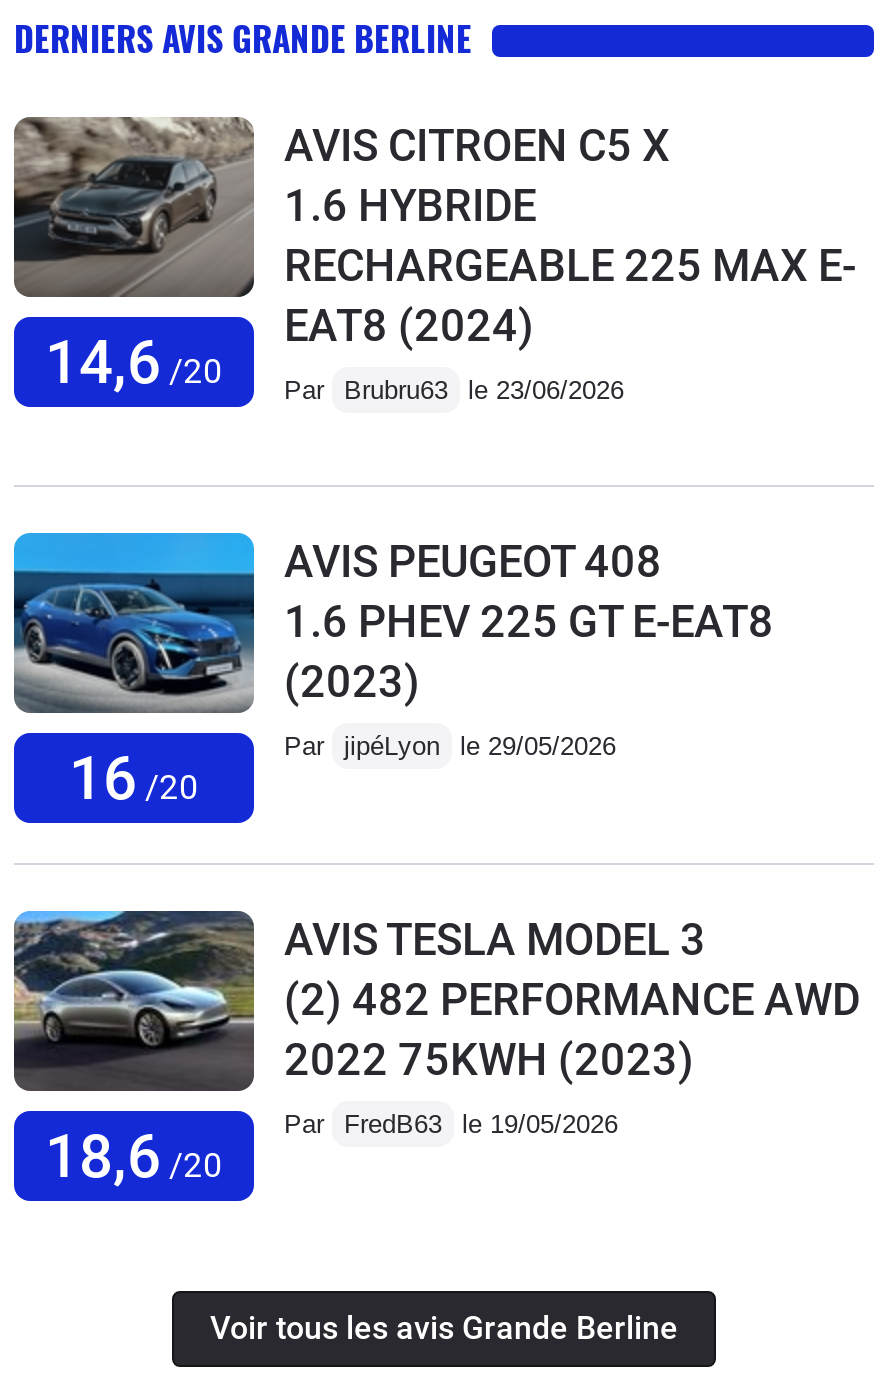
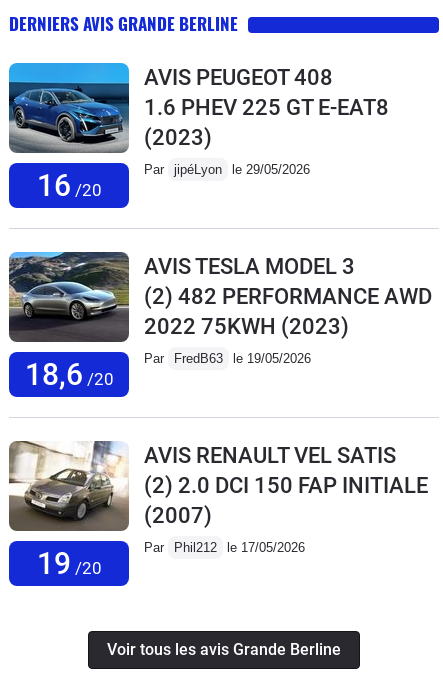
[12,115,856,405] [image] | AVIS CITROEN C5 X | 1.6 HYBRIDE | RECHARGEABLE 225 MAX E- | EAT8 (2024) | Par Brubru63 le 23/06/2026 -> none
[45,327,223,397] 14,6 /20 -> none
moved [10,537,860,1191] -> [7,65,432,392]: [image] | 16 /20 | AVIS PEUGEOT 408 | ... | 2022 75KWH (2023) | Par FredB63 le 19/05/2026
none -> [9,440,129,581] [image] | 19 /20
none -> [144,443,428,555] AVIS RENAULT VEL SATIS | (2) 2.0 DCI 150 FAP INITIALE | (2007) | Par Phil212 le 17/05/2026

